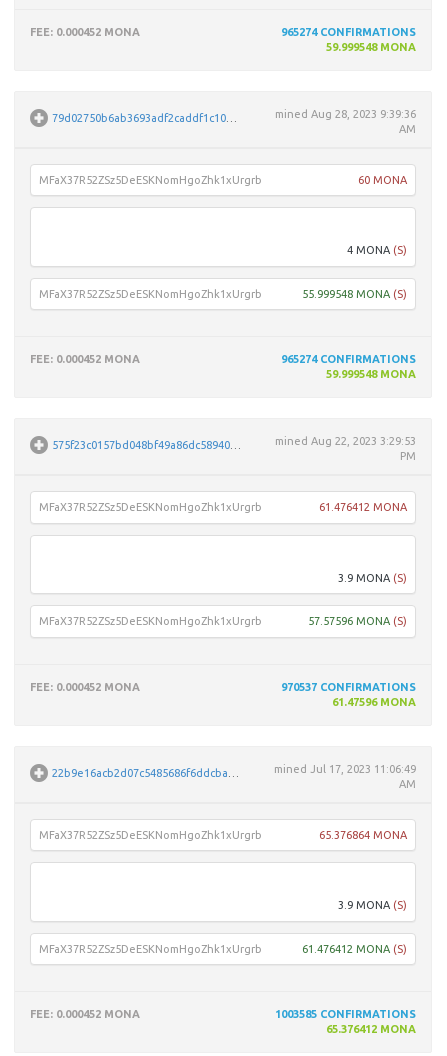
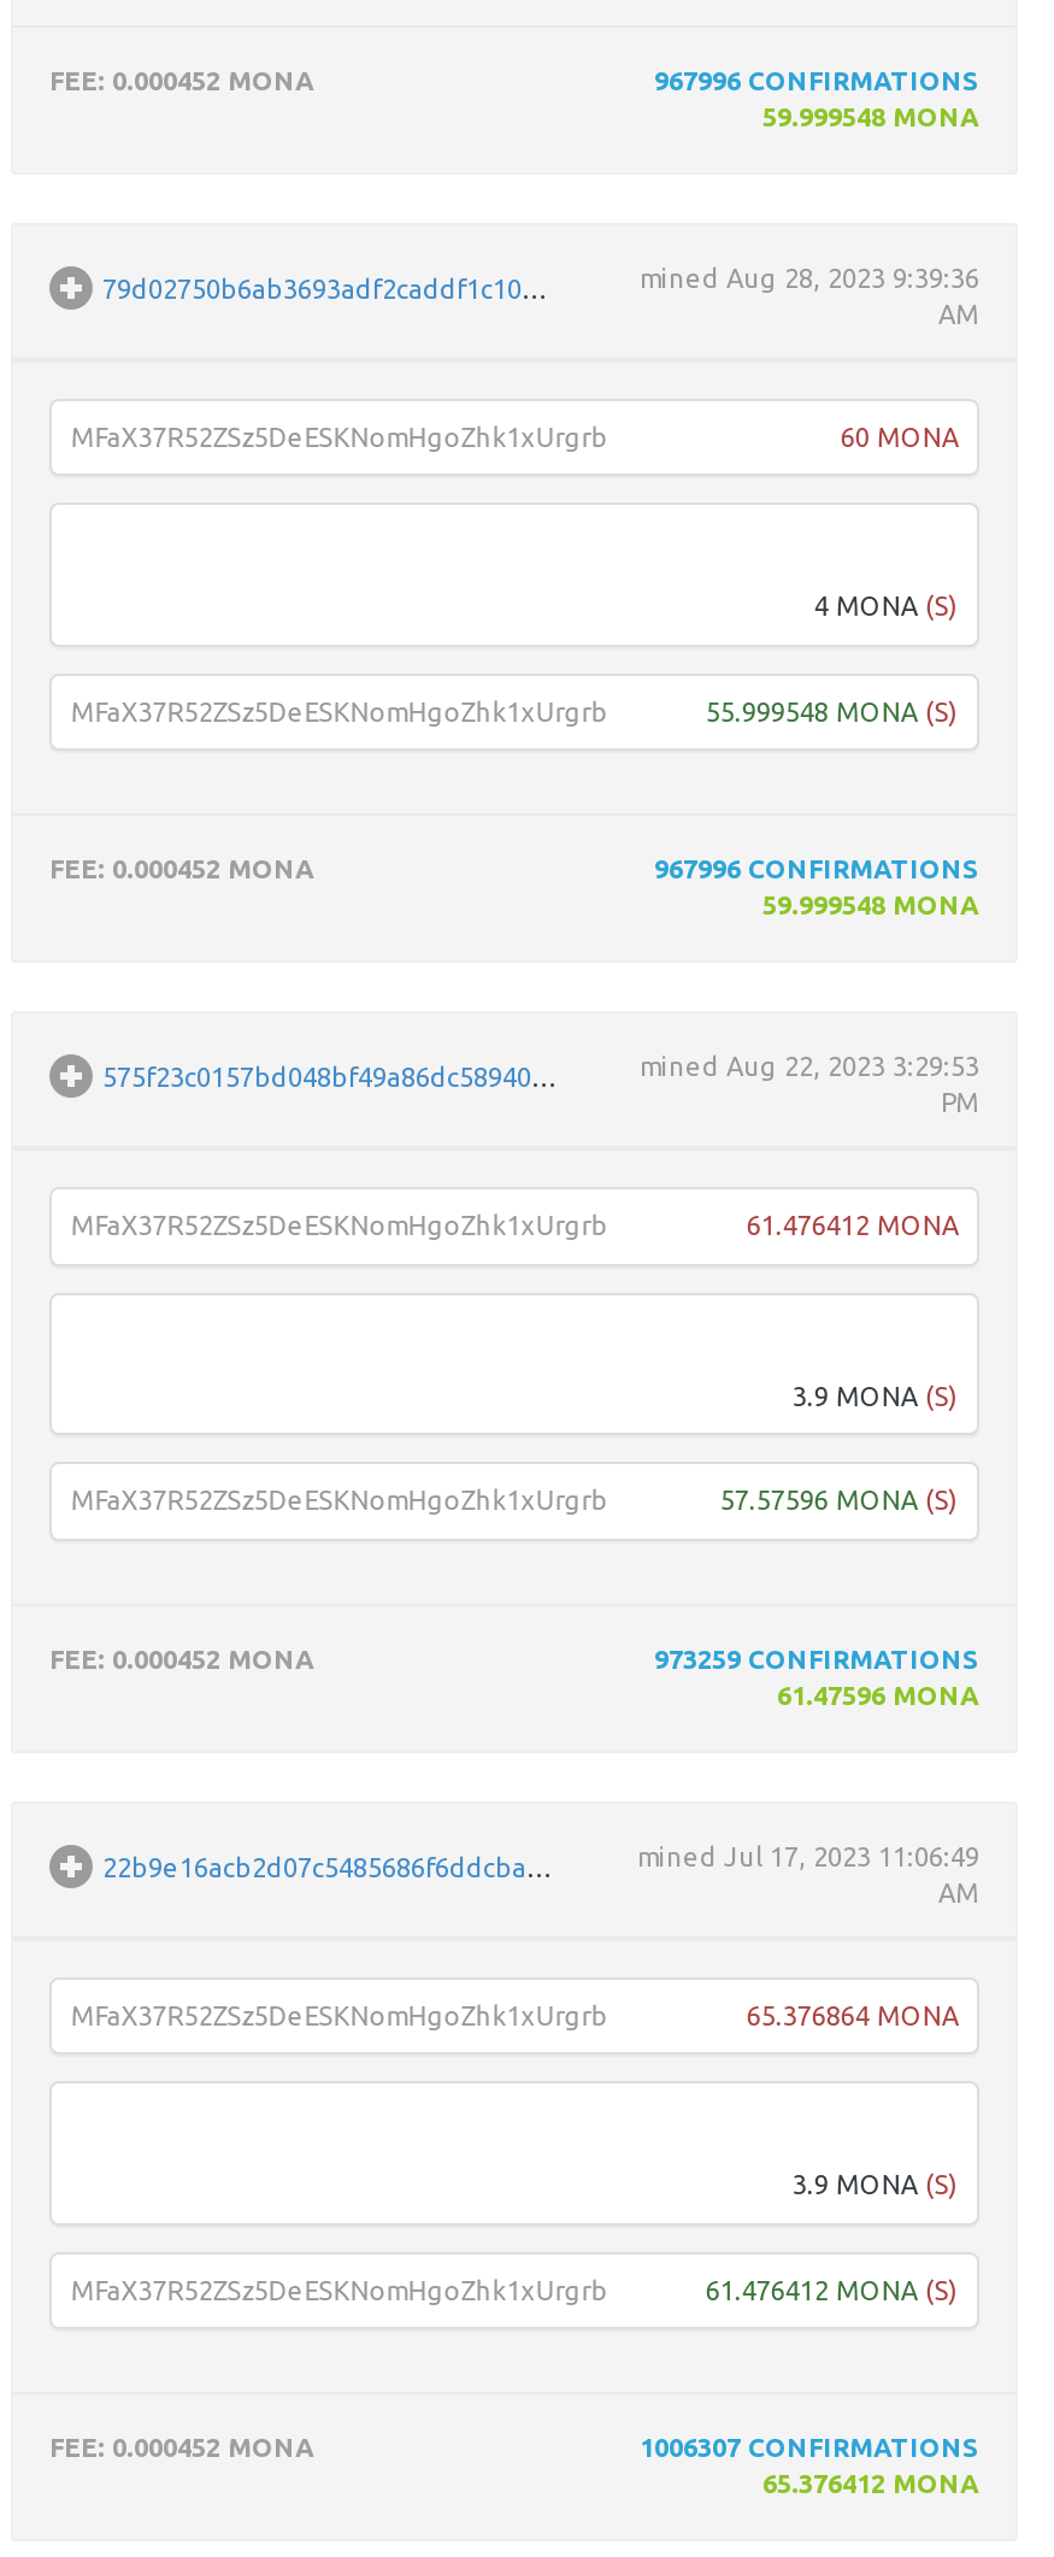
[281,26,416,38] 965274 CONFIRMATIONS -> [654,66,979,95] 967996 CONFIRMATIONS
[281,353,416,365] 965274 CONFIRMATIONS -> [654,855,979,884] 967996 CONFIRMATIONS
[281,681,416,693] 970537 CONFIRMATIONS -> [654,1644,979,1673] 973259 CONFIRMATIONS
[275,1008,416,1020] 1003585 CONFIRMATIONS -> [640,2433,979,2462] 1006307 CONFIRMATIONS

